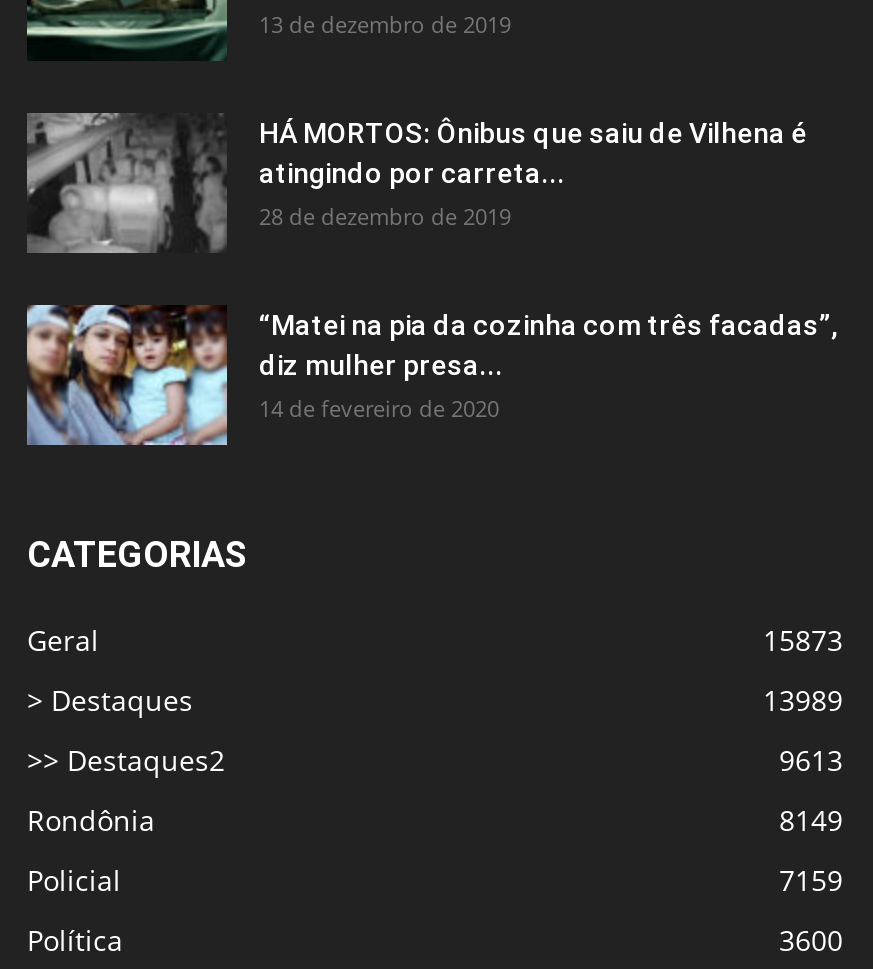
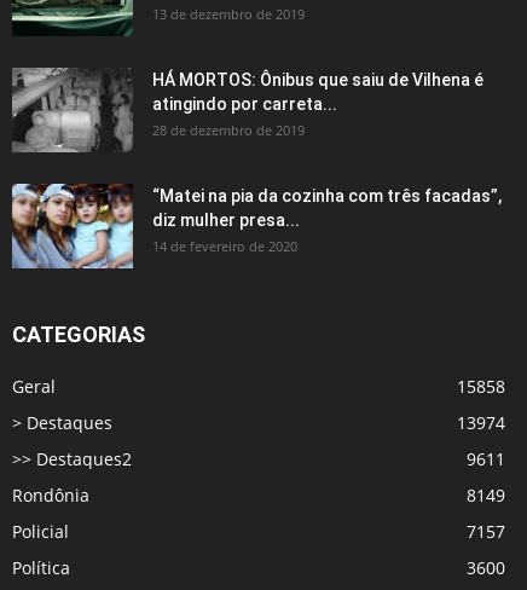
[763,620,843,658] 15873 -> [457,375,505,398] 15858
[763,680,843,718] 13989 -> [457,411,505,434] 13974
[779,740,843,778] 9613 -> [467,447,505,470] 9611
[779,860,843,898] 7159 -> [467,520,505,543] 7157

